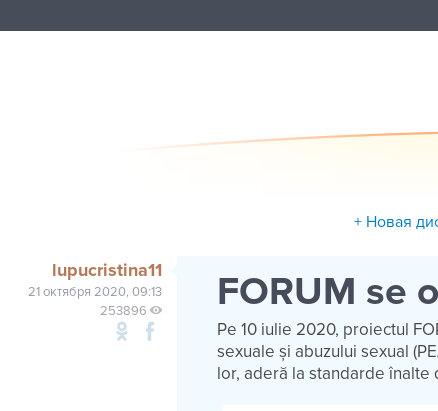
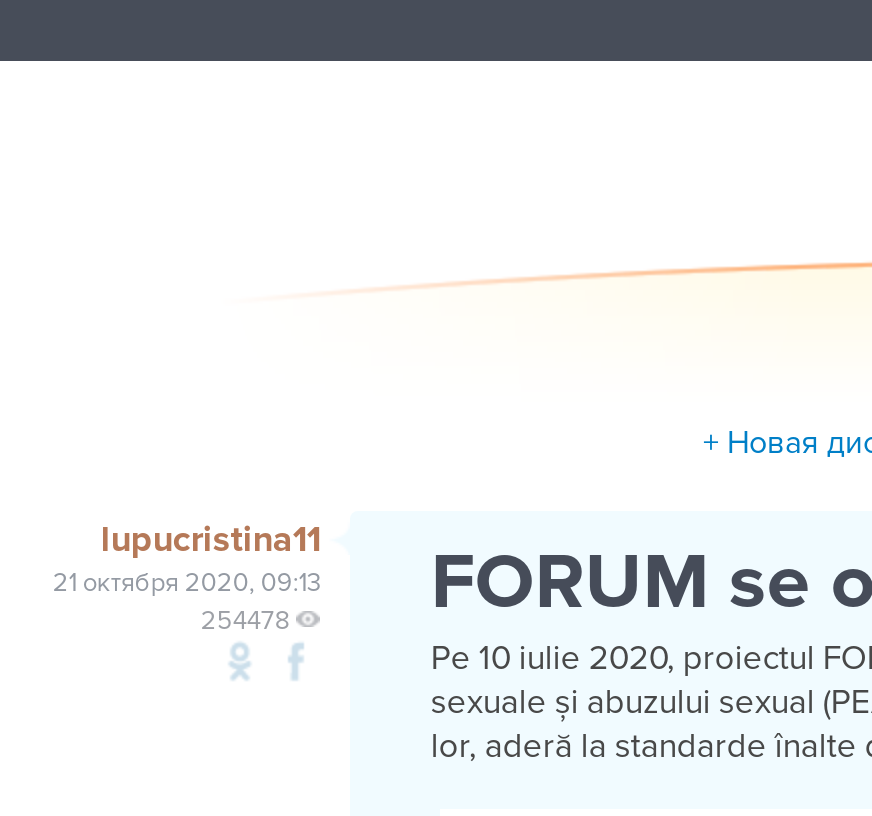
[100,303,147,319] 253896 -> [201,605,291,637] 254478

